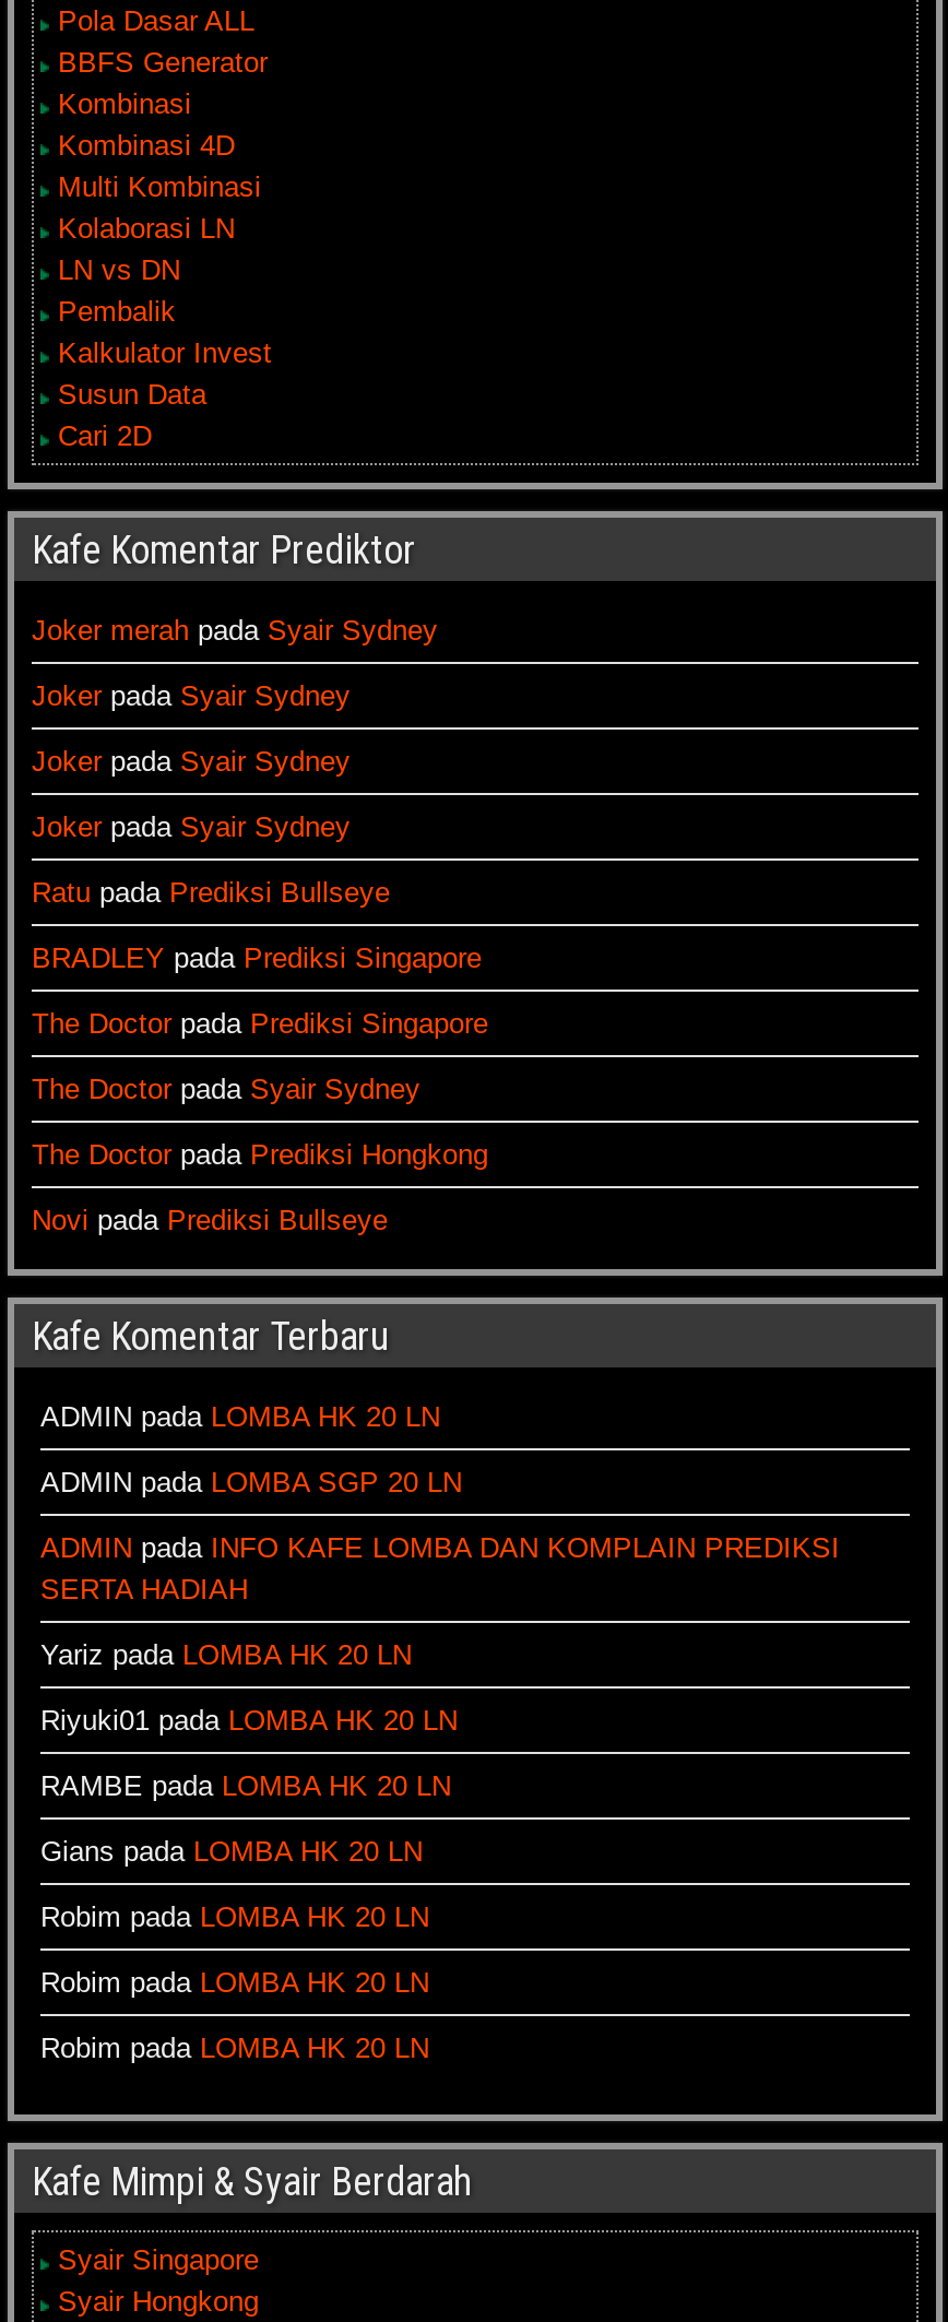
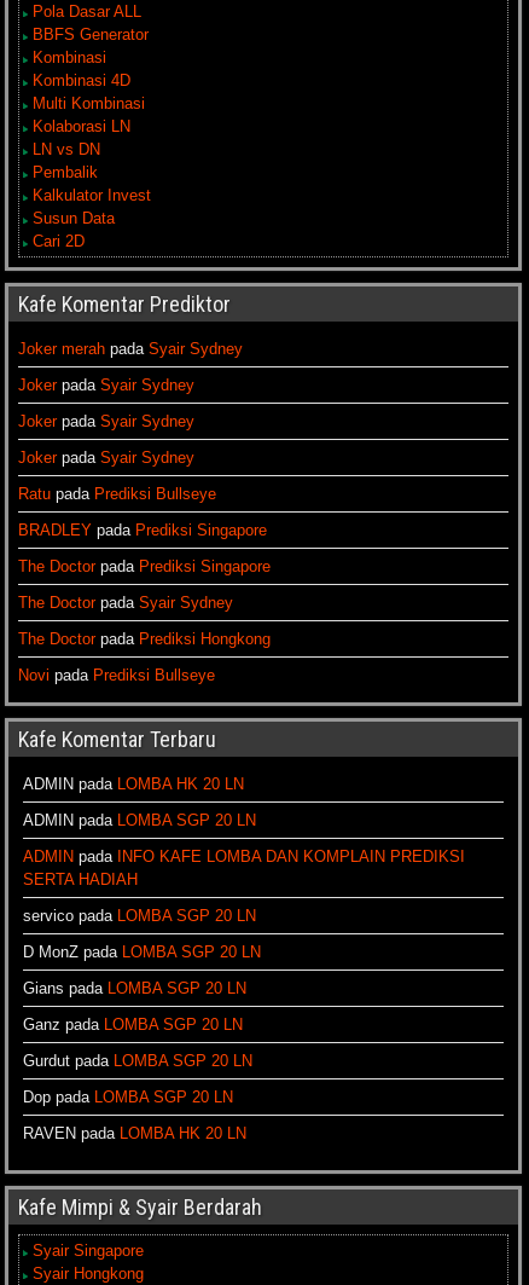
[40,1638,412,1671] Yariz pada LOMBA HK 20 LN -> [23,907,256,925] servico pada LOMBA SGP 20 LN
[40,1704,458,1737] Riyuki01 pada LOMBA HK 20 LN -> [23,943,261,961] D MonZ pada LOMBA SGP 20 LN
[40,1769,451,1802] RAMBE pada LOMBA HK 20 LN -> [23,979,246,997] Gians pada LOMBA SGP 20 LN
[40,1835,423,1868] Gians pada LOMBA HK 20 LN -> [23,1015,243,1034] Ganz pada LOMBA SGP 20 LN
[40,1900,429,1933] Robim pada LOMBA HK 20 LN -> [23,1052,252,1070] Gurdut pada LOMBA SGP 20 LN
[40,1966,429,1999] Robim pada LOMBA HK 20 LN -> [23,1088,233,1106] Dop pada LOMBA SGP 20 LN
[40,2031,429,2064] Robim pada LOMBA HK 20 LN -> [23,1124,246,1142] RAVEN pada LOMBA HK 20 LN

